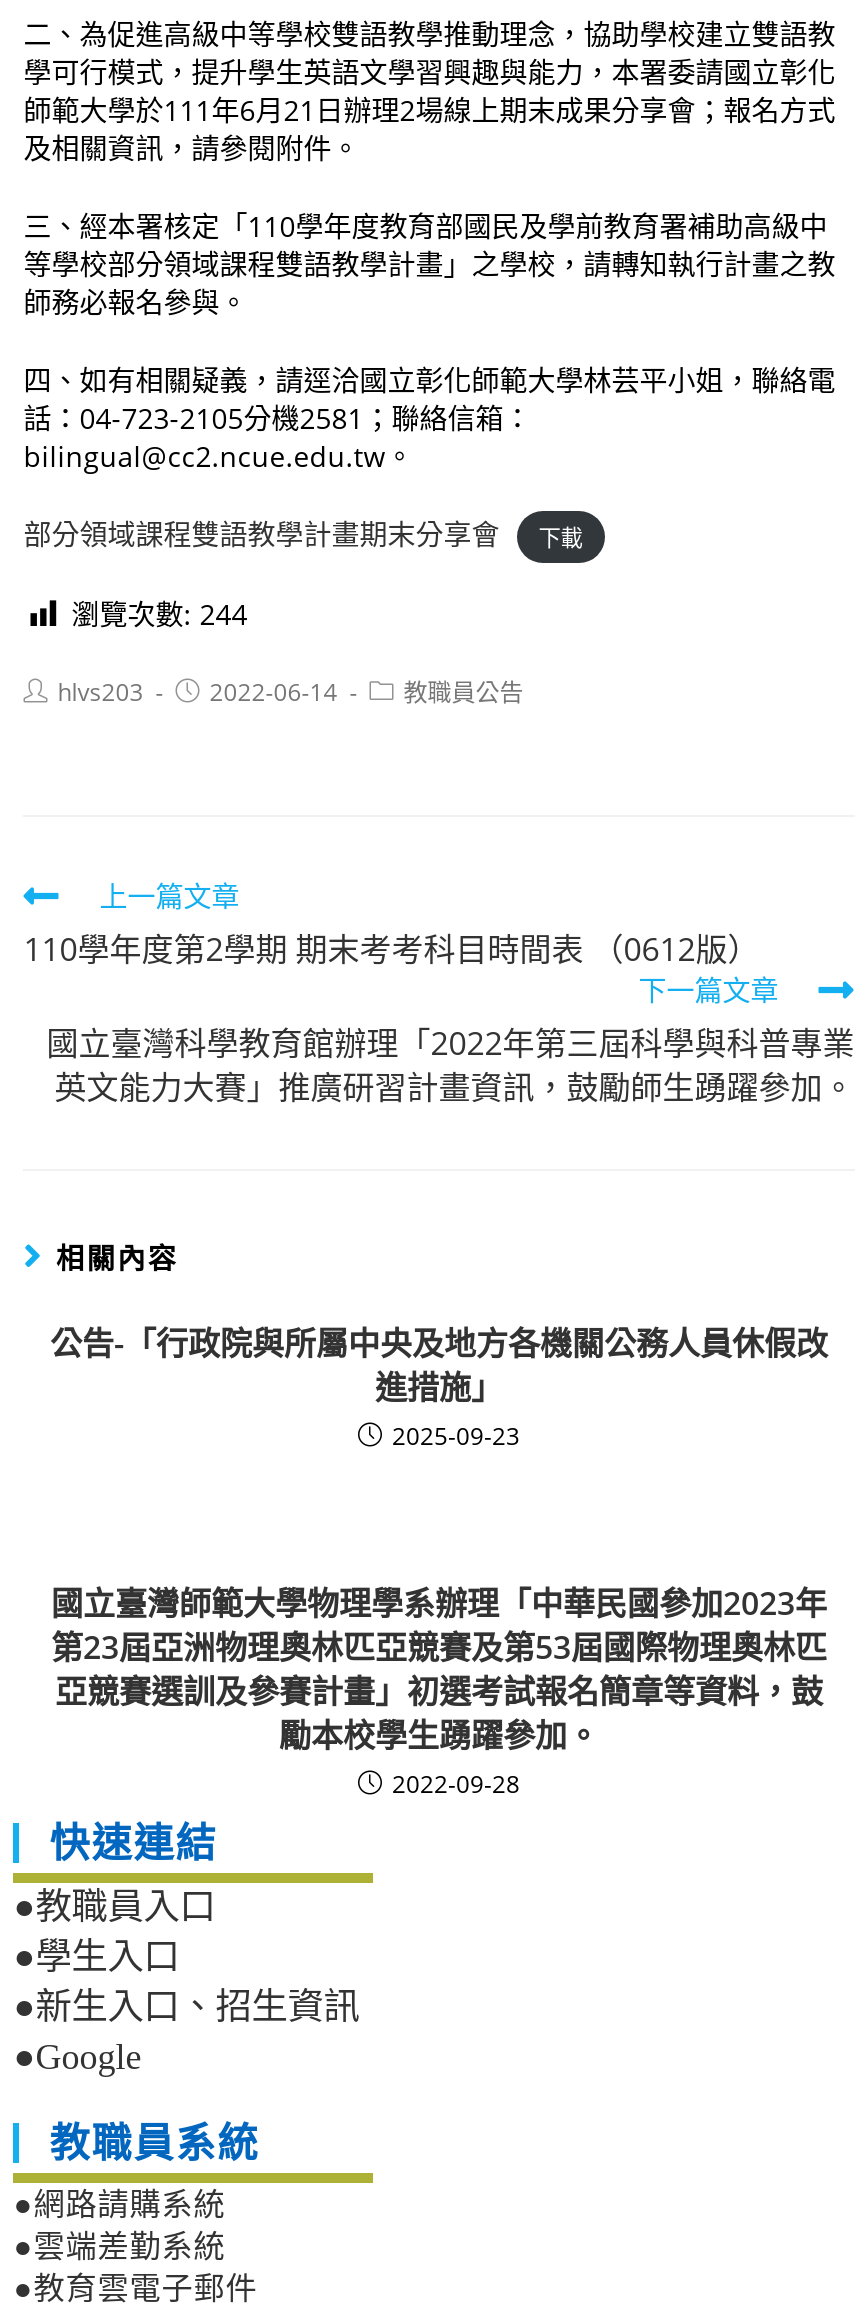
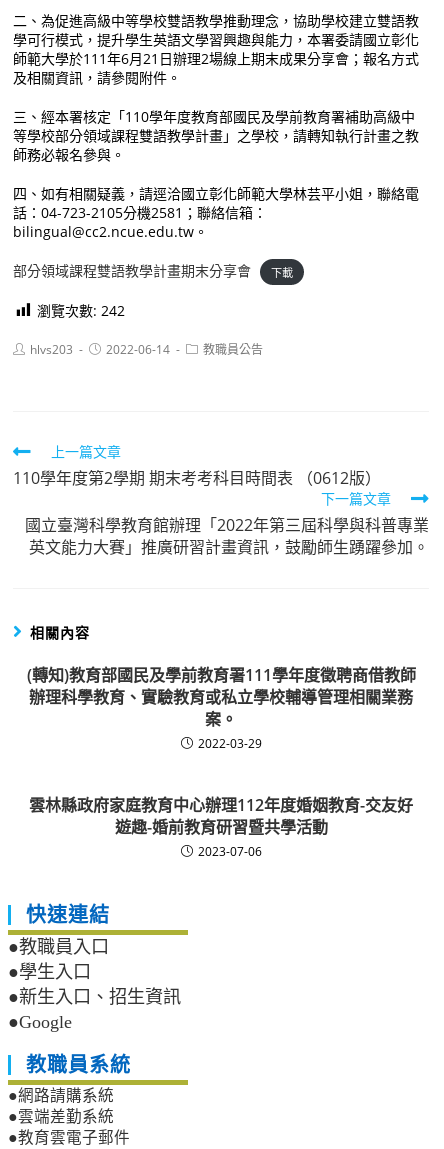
[71,595,247,633] 瀏覽次數: 244 -> [37,301,125,320] 瀏覽次數: 242
[50,1322,828,1454] 公告-「行政院與所屬中央及地方各機關公務人員休假改 | 進措施」 | 2025-09-23 -> [26,664,415,752] (轉知)教育部國民及學前教育署111學年度徵聘商借教師 | 辦理科學教育、實驗教育或私立學校輔導管理相關業務 | 案。 | 2022-03-29
[51,1582,827,1802] 國立臺灣師範大學物理學系辦理「中華民國參加2023年 | 第23屆亞洲物理奧林匹亞競賽及第53屆國際物理奧林匹 | 亞競賽選訓及參賽計畫」初選考試報名簡章等資料，鼓 | 勵本校學生踴躍參加。 | 2022-09-28 -> [29,794,413,860] 雲林縣政府家庭教育中心辦理112年度婚姻教育-交友好 | 遊趣-婚前教育研習暨共學活動 | 2023-07-06

